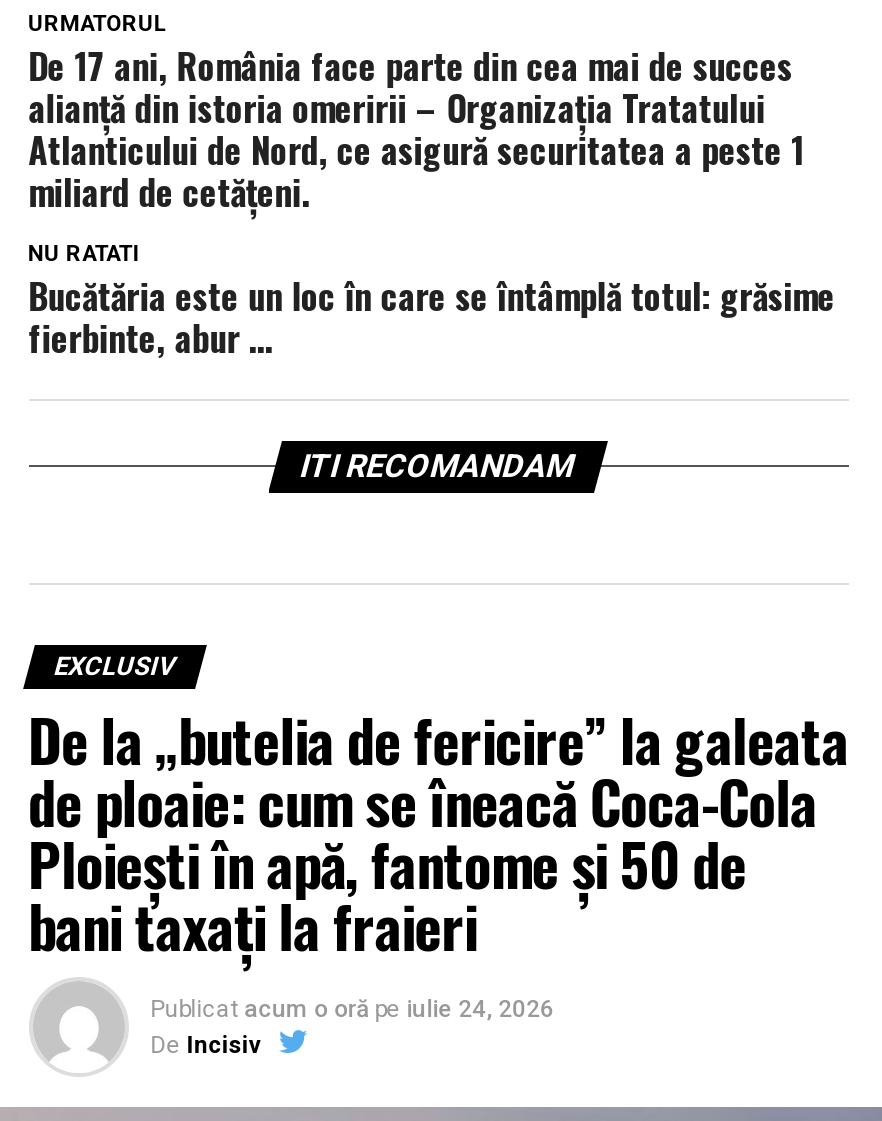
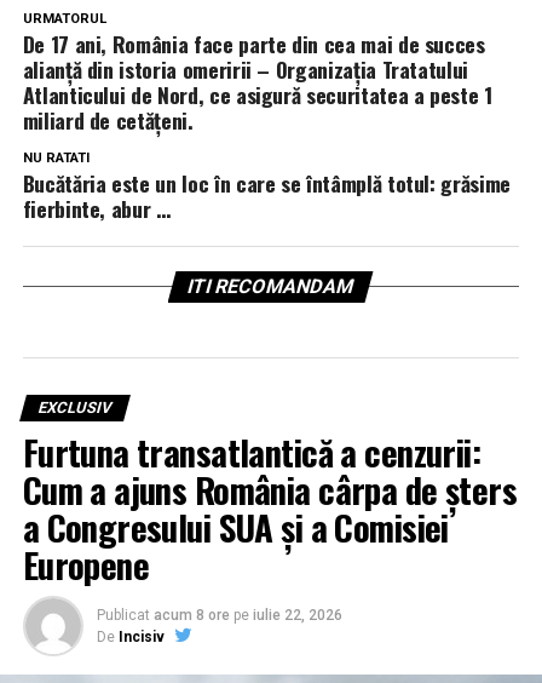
[28,697,849,1023] De la „butelia de fericire” la galeata | de ploaie: cum se îneacă Coca-Cola | Ploiești în apă, fantome și 50 de | bani taxați la fraieri | Publicat acum o oră pe iulie 24, 2026 -> [23,426,517,624] Furtuna transatlantică a cenzurii: | Cum a ajuns România cârpa de șters | a Congresului SUA și a Comisiei | Europene | Publicat acum 8 ore pe iulie 22, 2026

